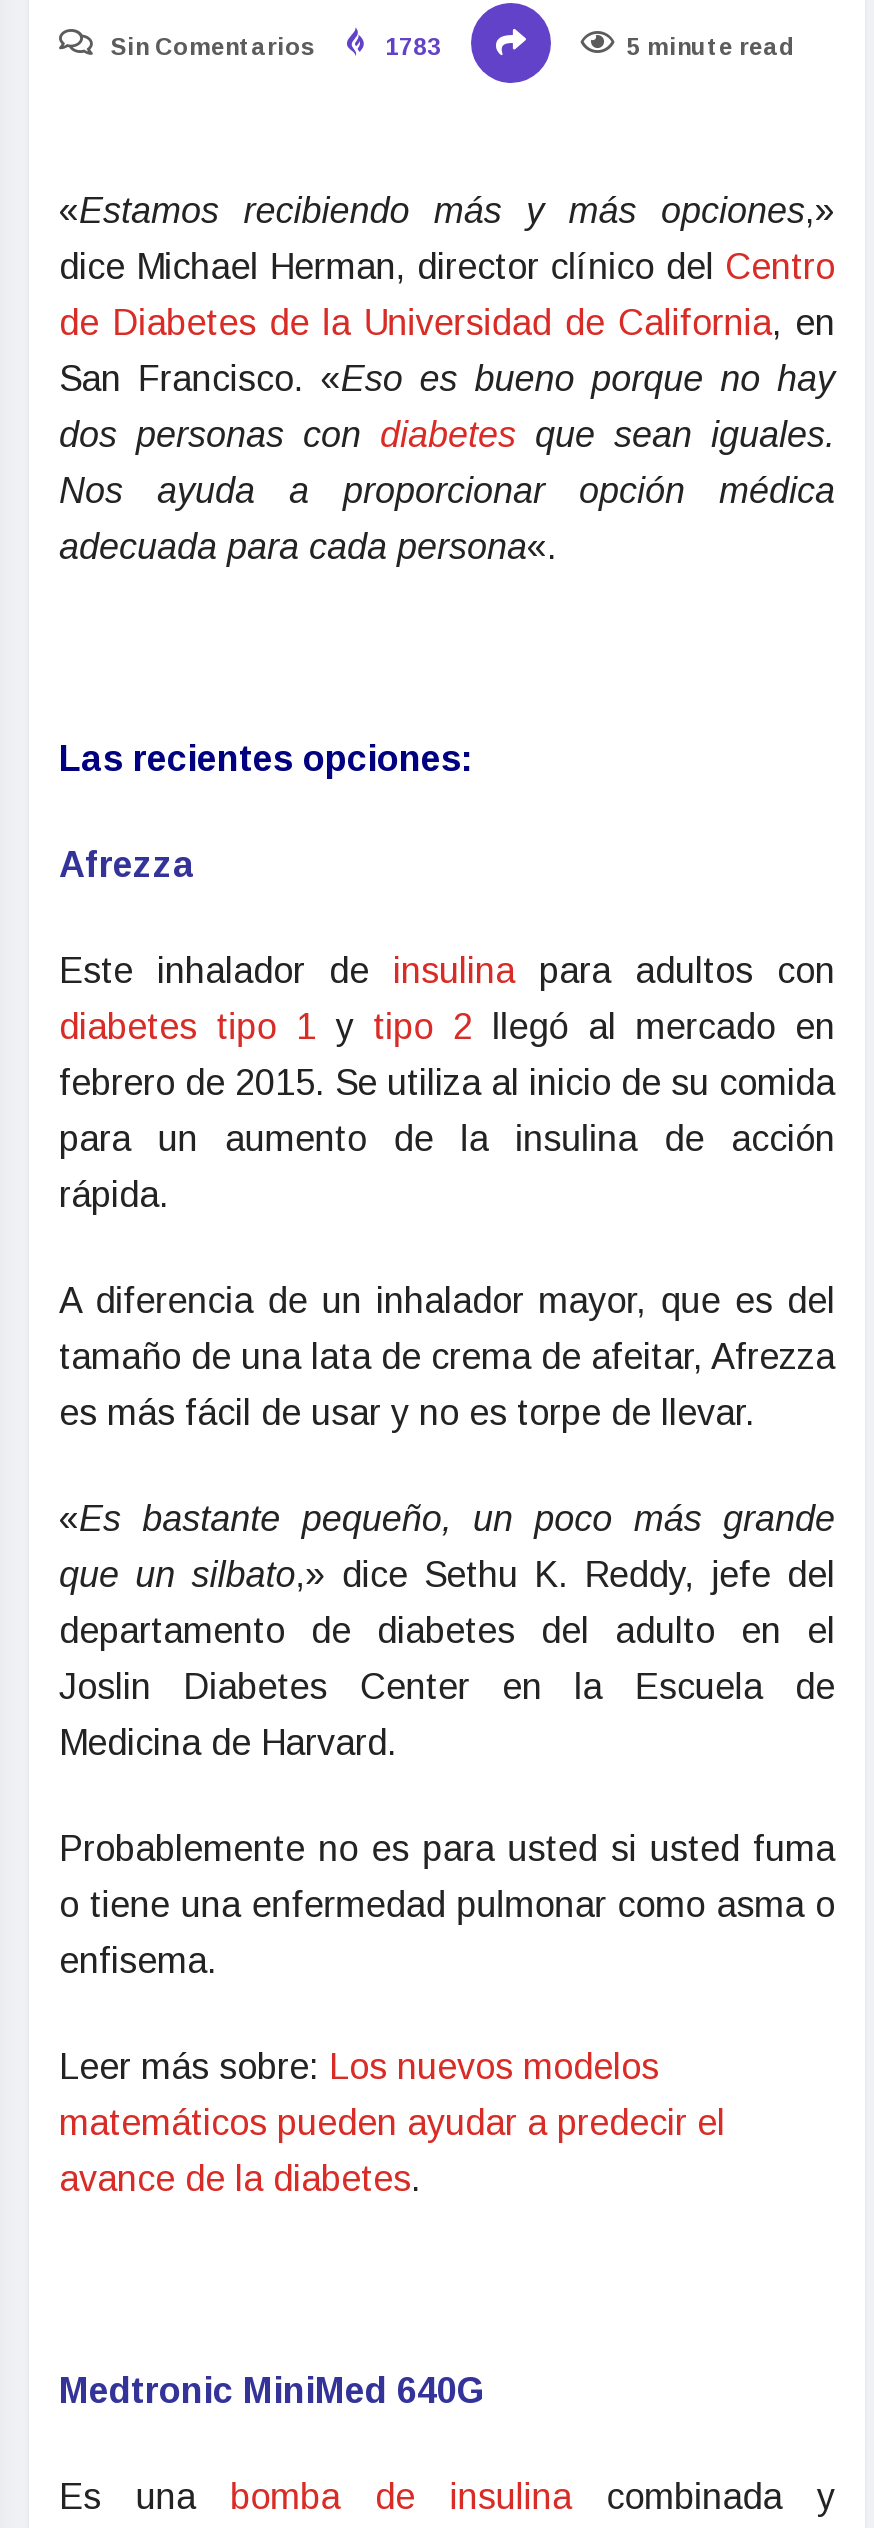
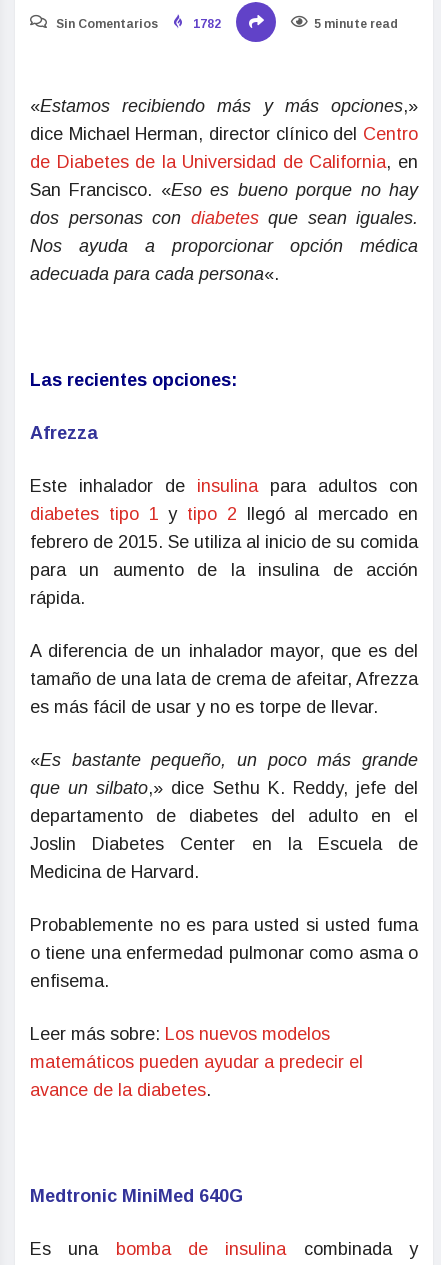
[379,33,441,61] 1783 -> [190,17,221,31] 1782

